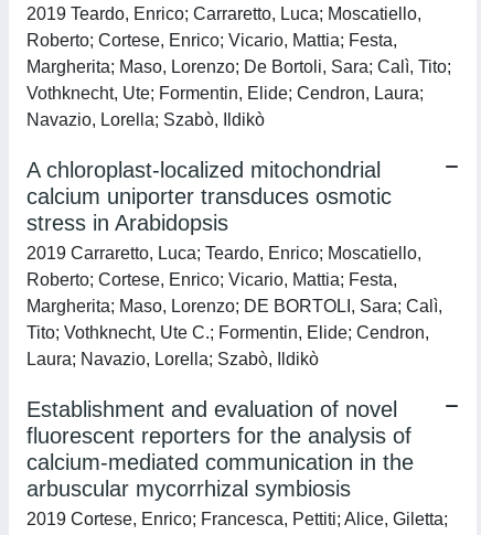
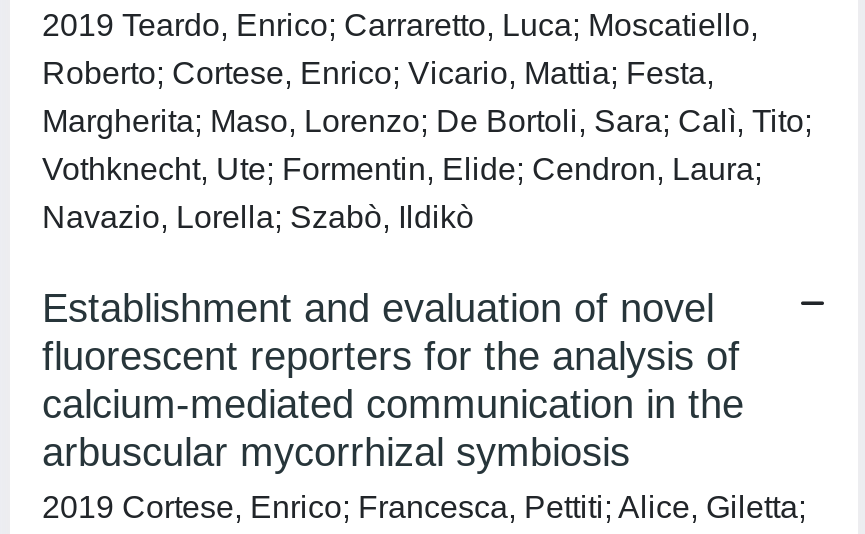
[26,158,442,368] A chloroplast-localized mitochondrial | calcium uniporter transduces osmotic | stress in Arabidopsis | 2019 Carraretto, Luca; Teardo, Enrico; Moscatiello, | Roberto; Cortese, Enrico; Vicario, Mattia; Festa, | Margherita; Maso, Lorenzo; DE BORTOLI, Sara; Calì, | Tito; Vothknecht, Ute C.; Formentin, Elide; Cendron, | Laura; Navazio, Lorella; Szabò, Ildikò -> none

